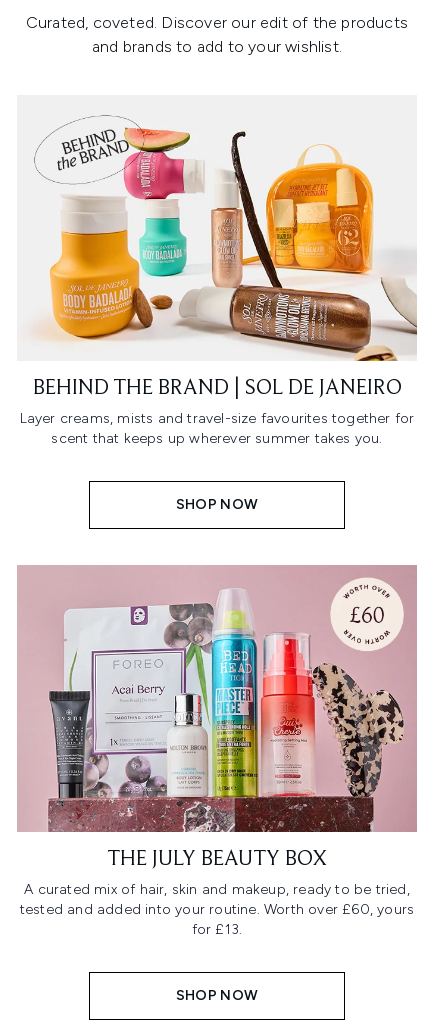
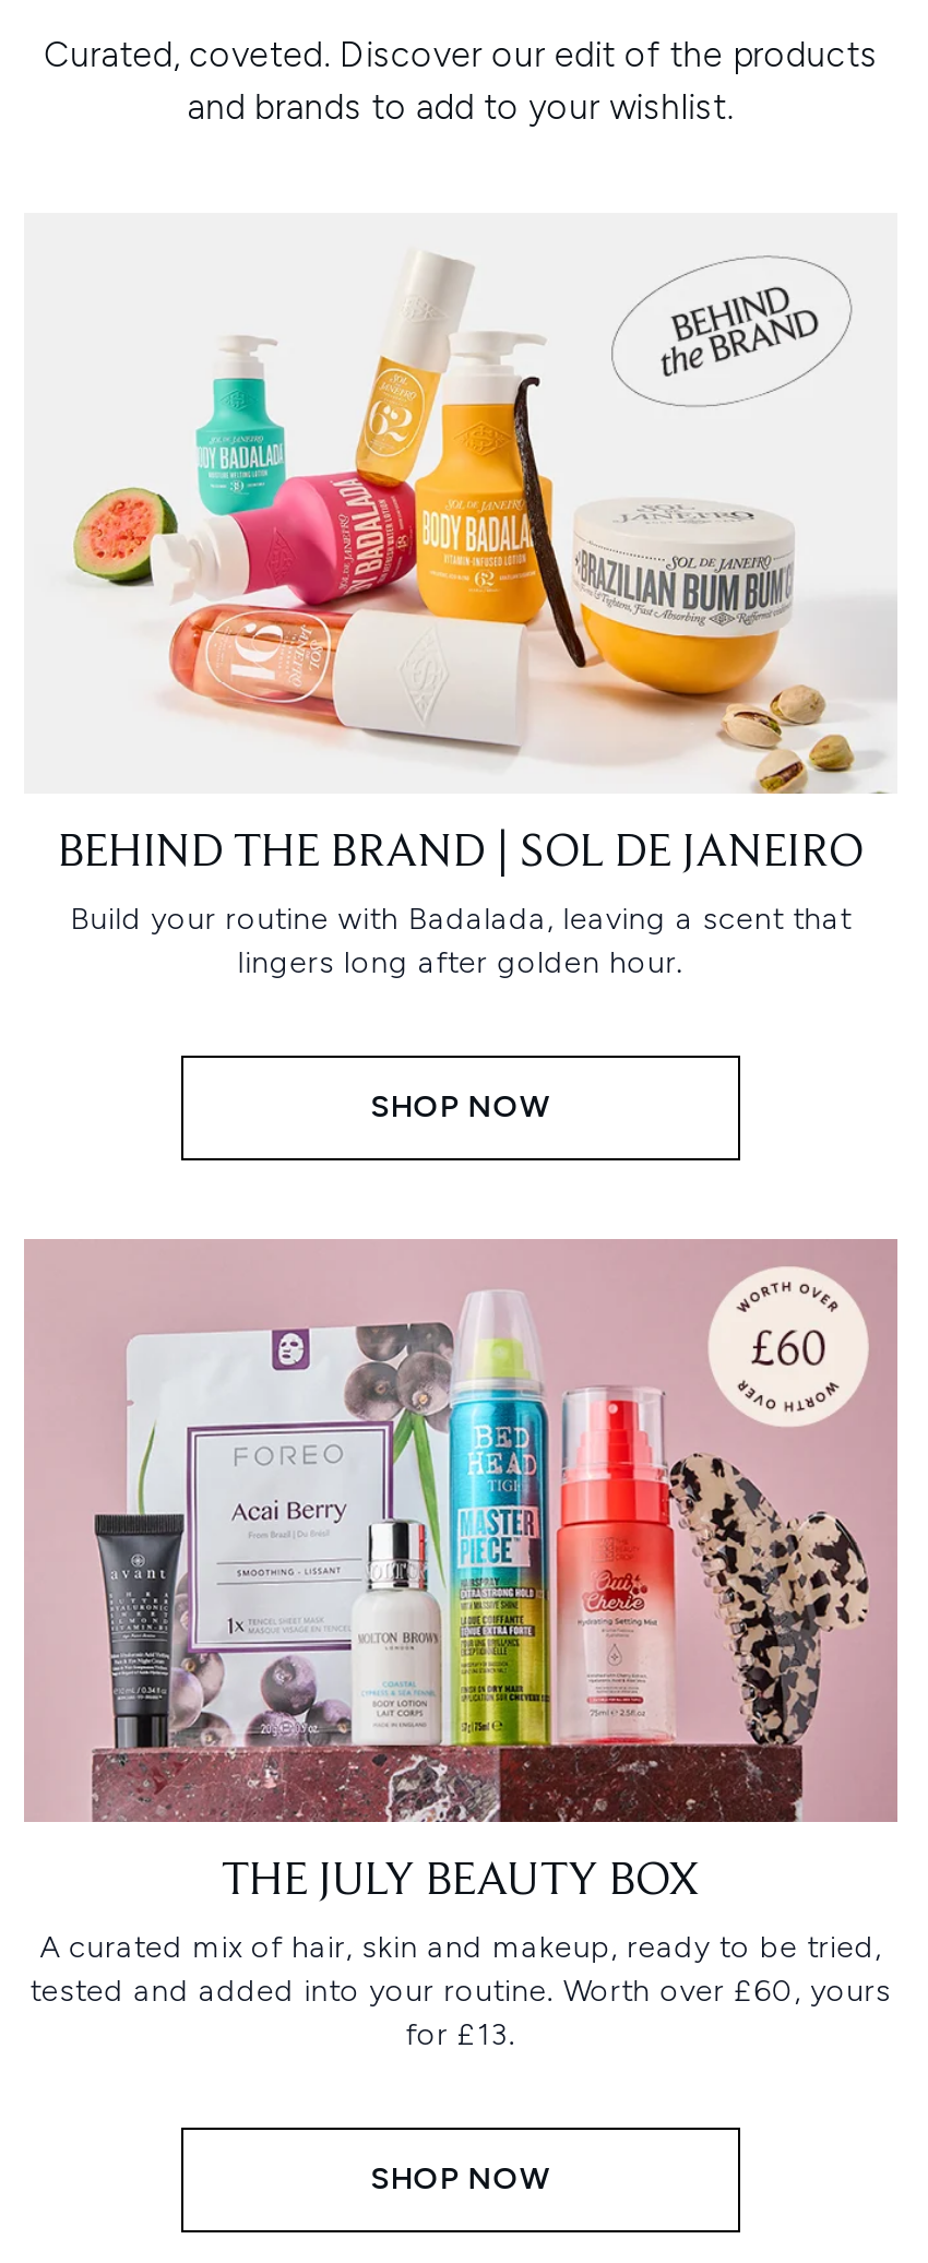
[34,115,418,362] [image] -> [72,254,897,796] [image]
[20,410,414,447] Layer creams, mists and travel-size favourites together for | scent that keeps up wherever summer takes you. -> [70,901,851,982] Build your routine with Badalada, leaving a scent that | lingers long after golden hour.

